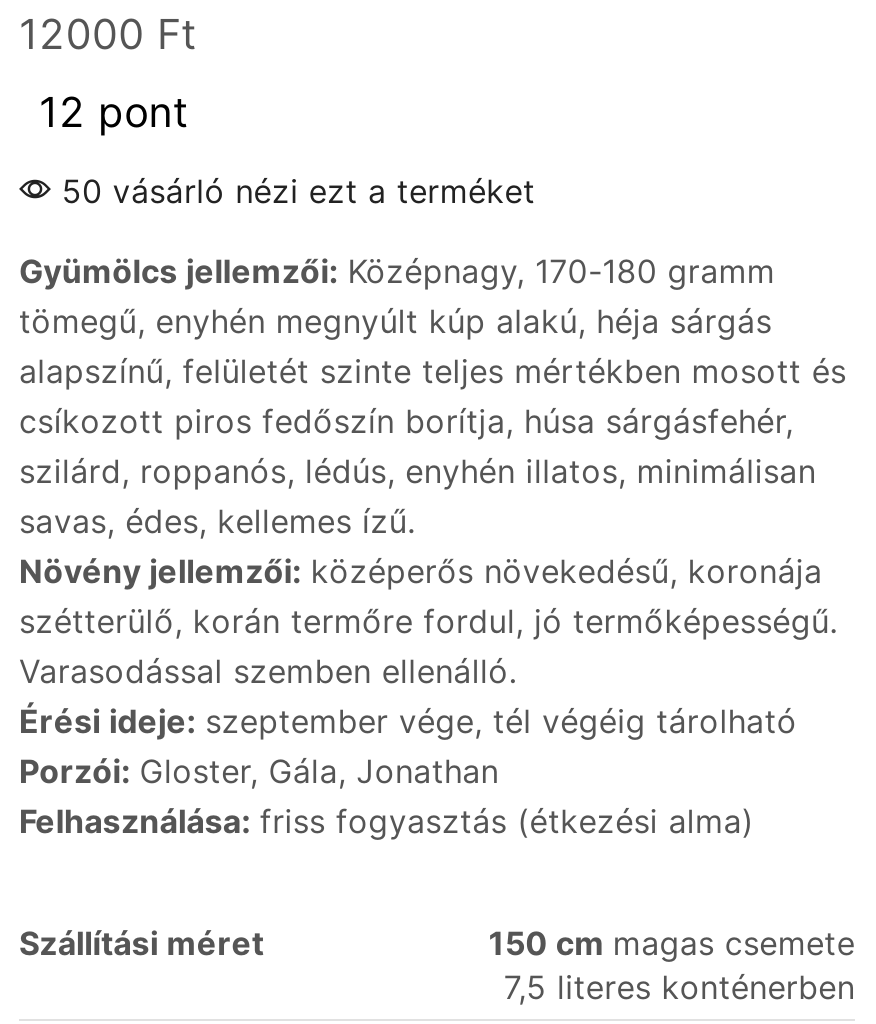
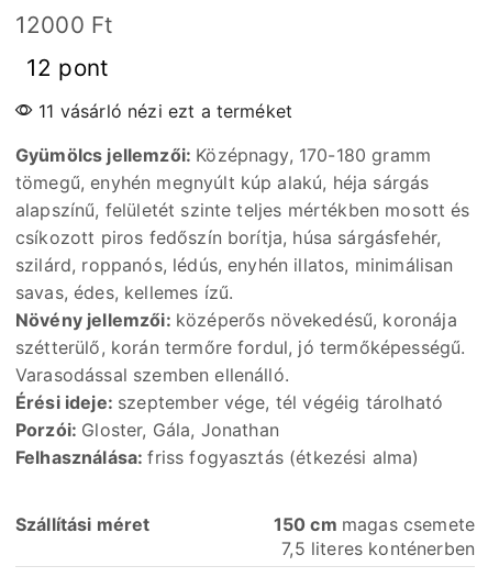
[51,171,535,211] 50 vásárló nézi ezt a terméket -> [33,100,292,122] 11 vásárló nézi ezt a terméket

